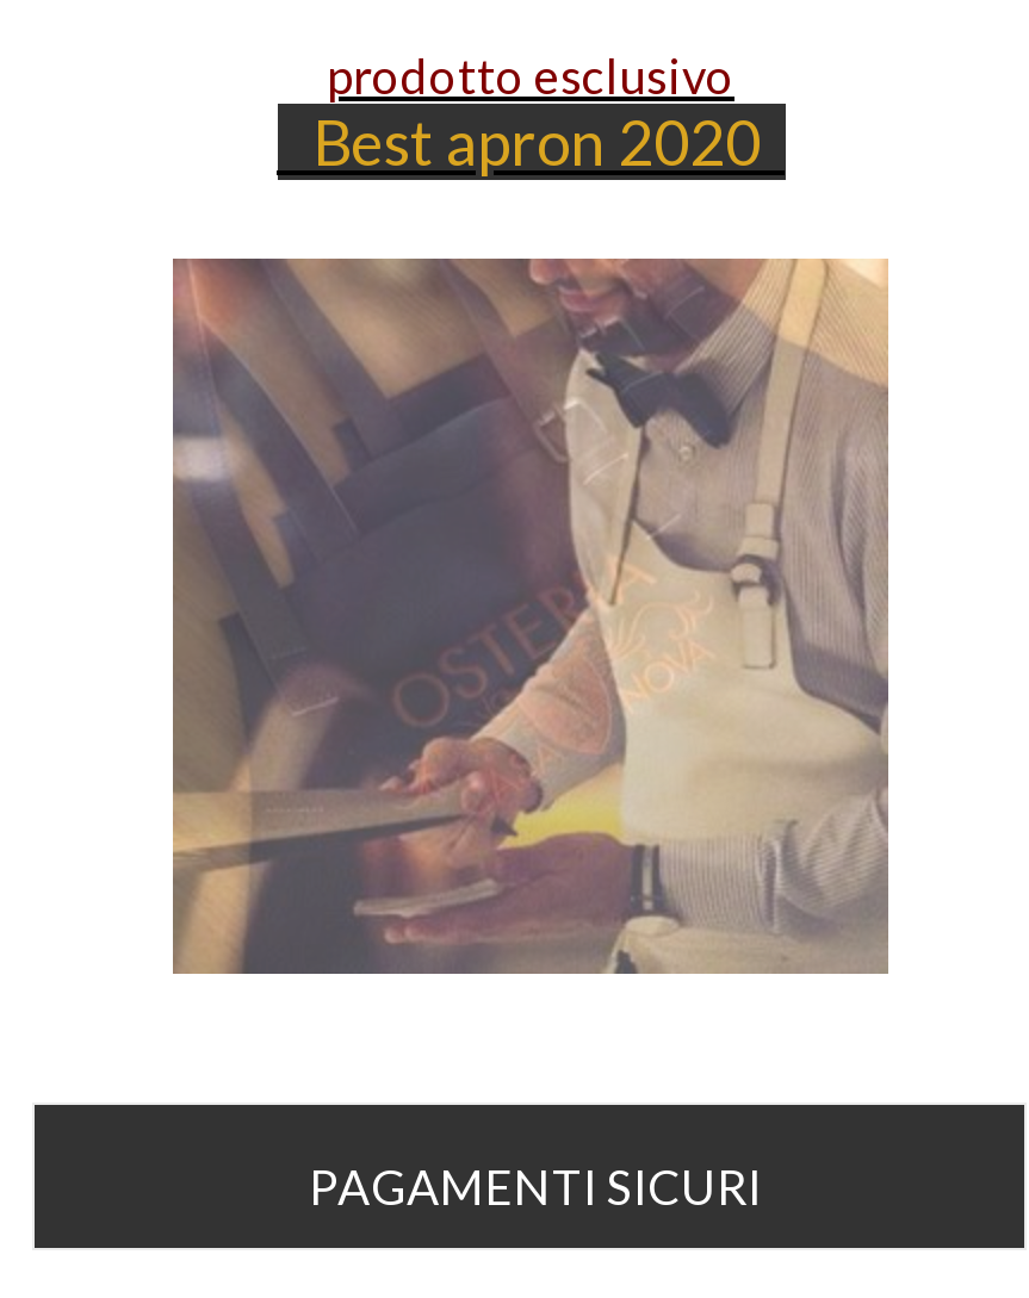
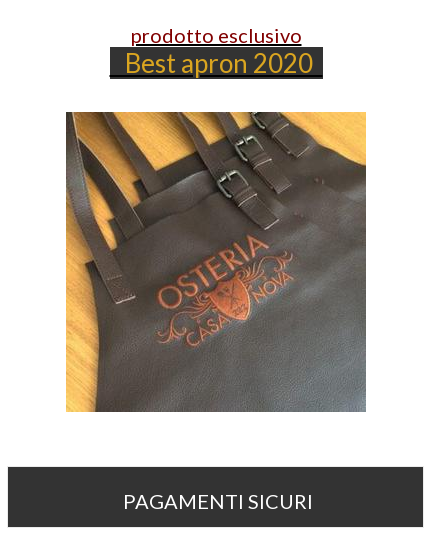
[171,256,891,976] [image] -> [65,111,366,412] [image]

